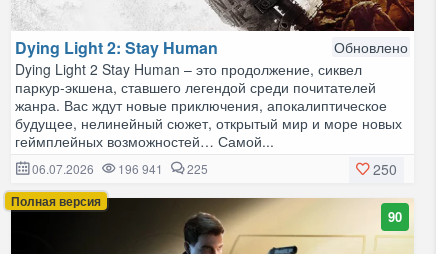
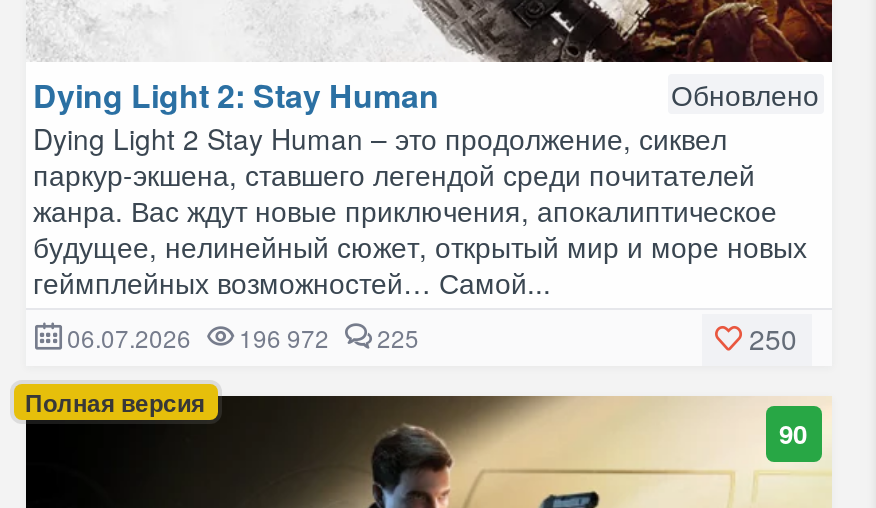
[28,160,207,177] 06.07.2026 196 941 225 -> [61,320,419,354] 06.07.2026 196 972 225

